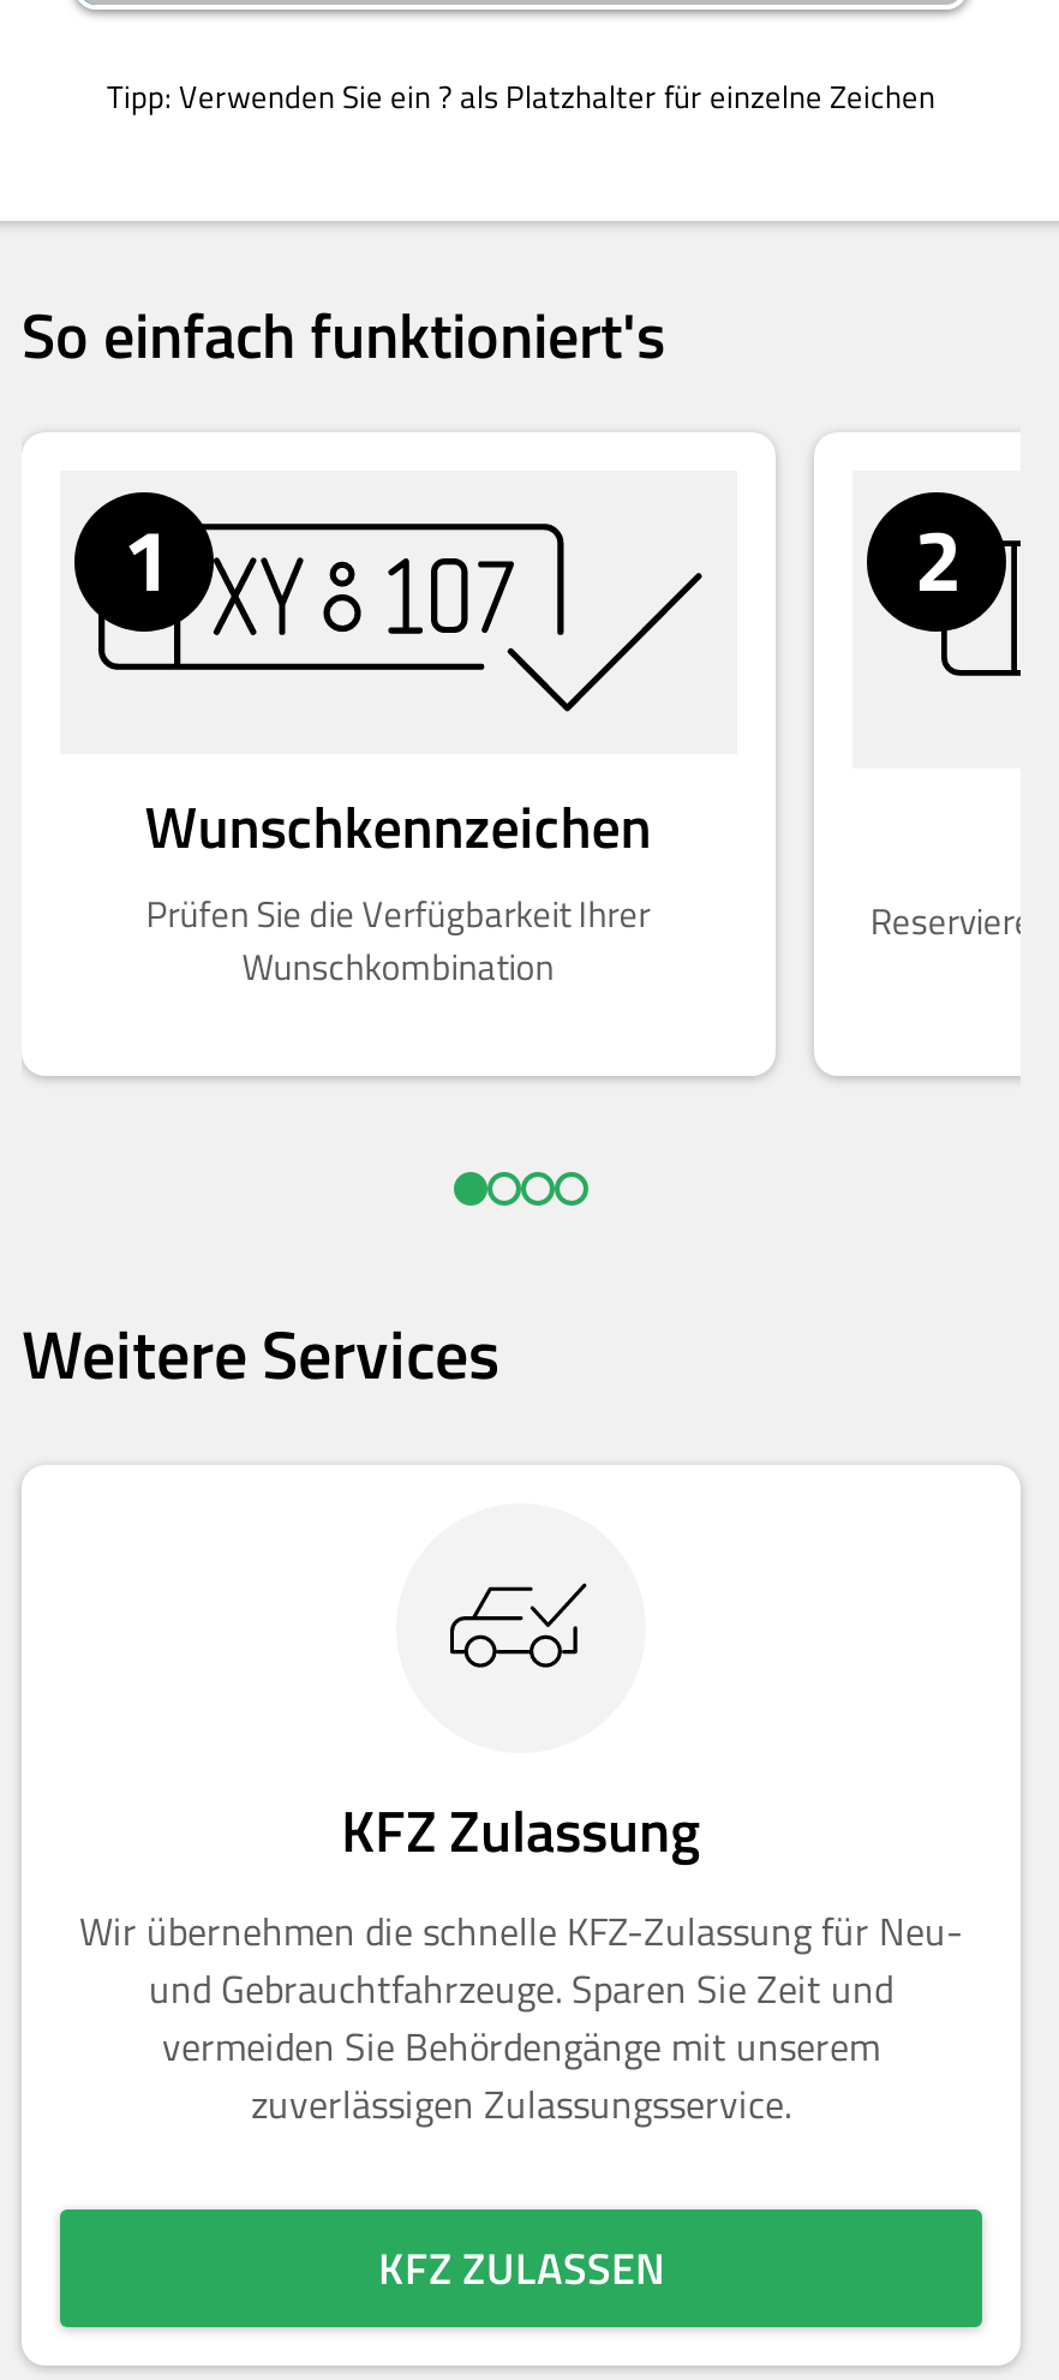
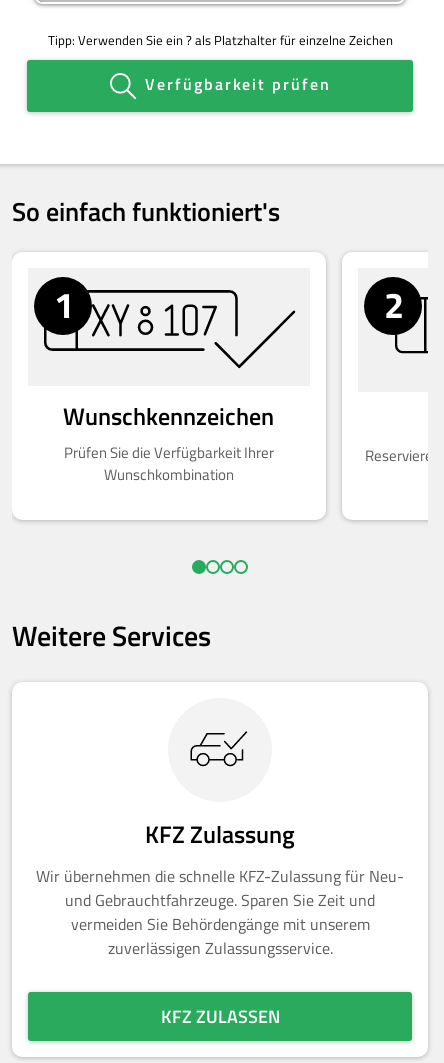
none -> [145,72,331,96] Verfügbarkeit prüfen

